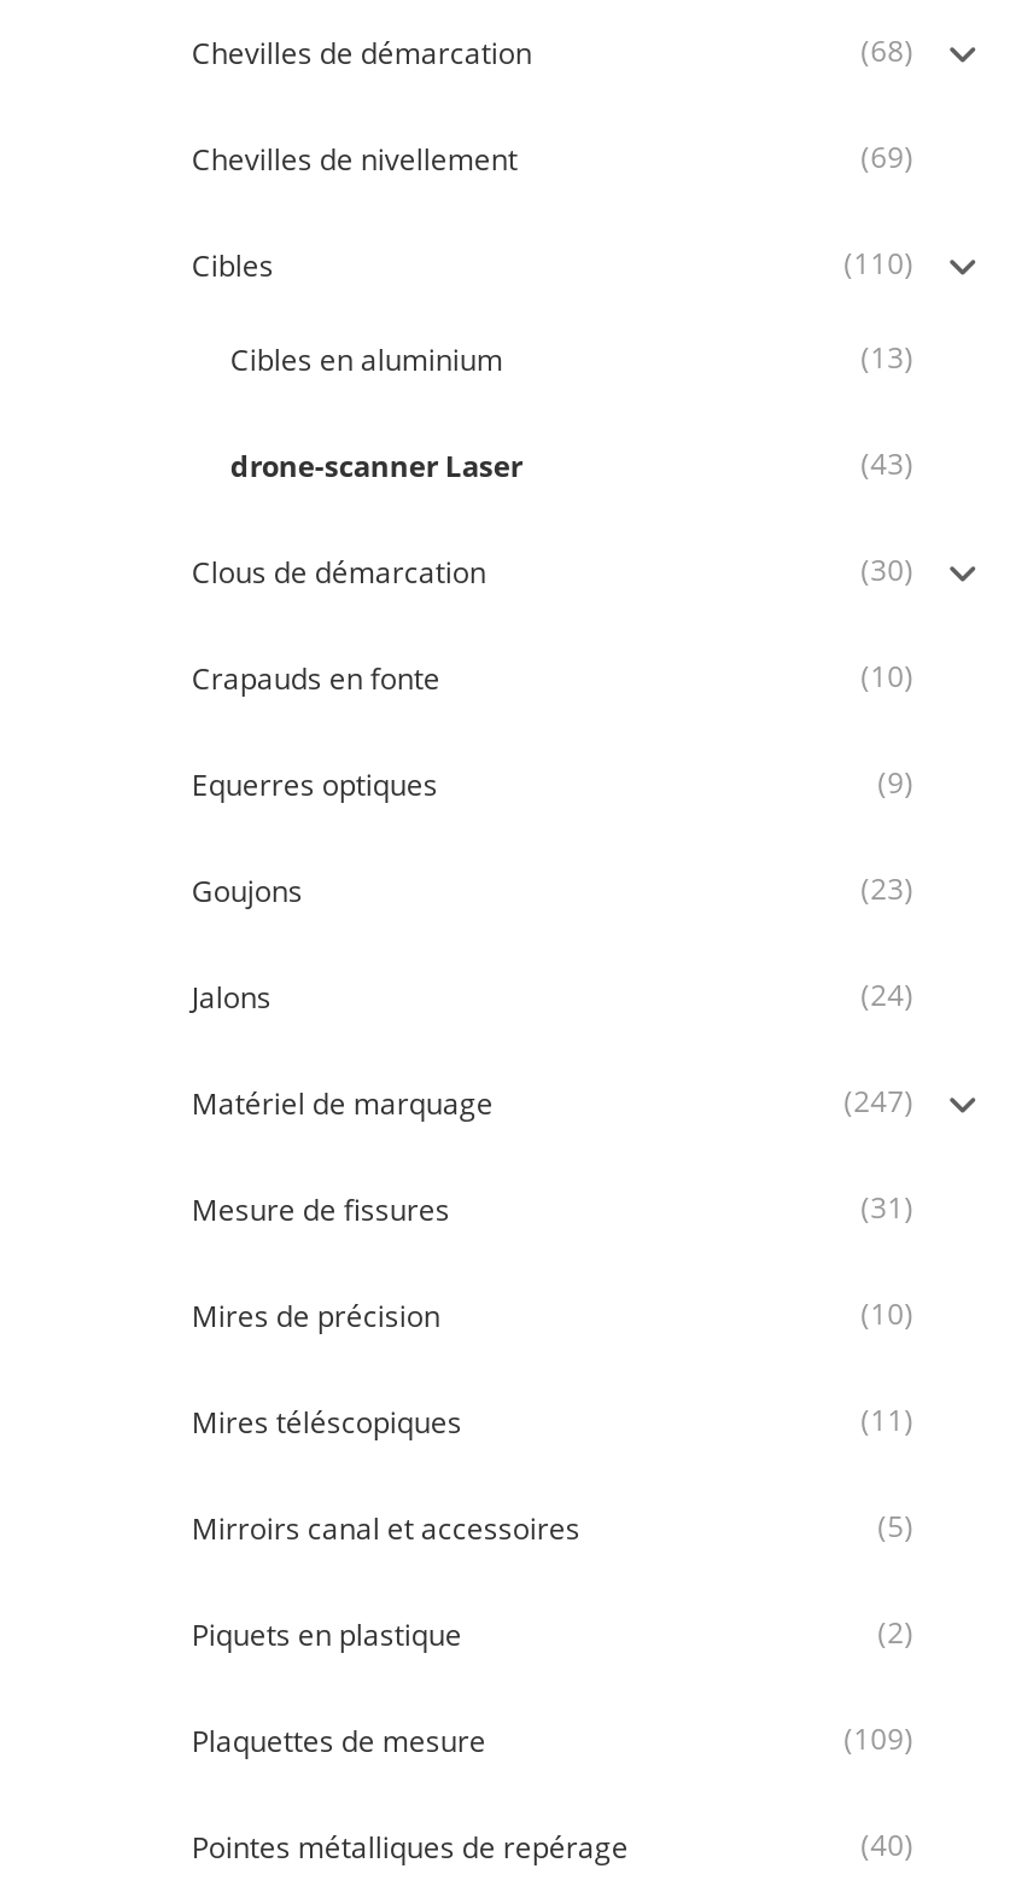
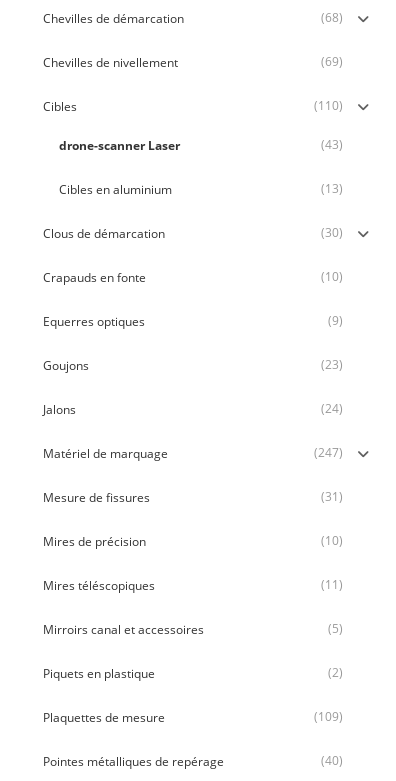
moved [230,337,914,380] -> [59,180,343,198]: Cibles en aluminium | (13)
moved [230,443,914,487] -> [59,136,343,154]: drone-scanner Laser | (43)

